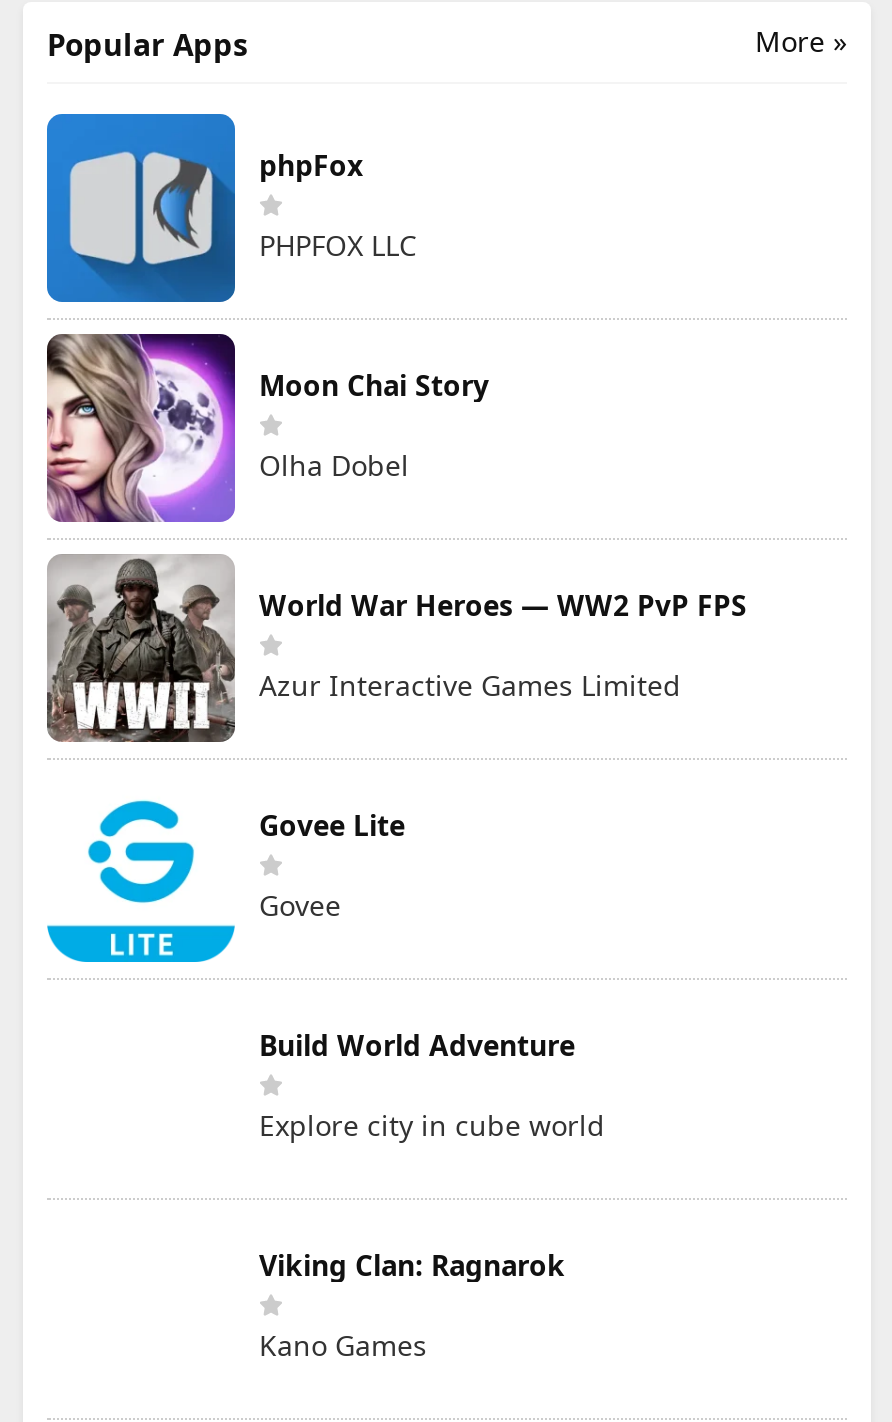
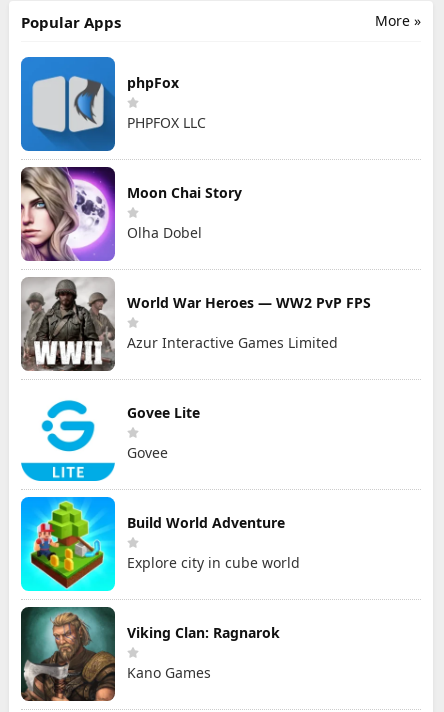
none -> [20,496,116,592] [image]
none -> [20,606,116,702] [image]

